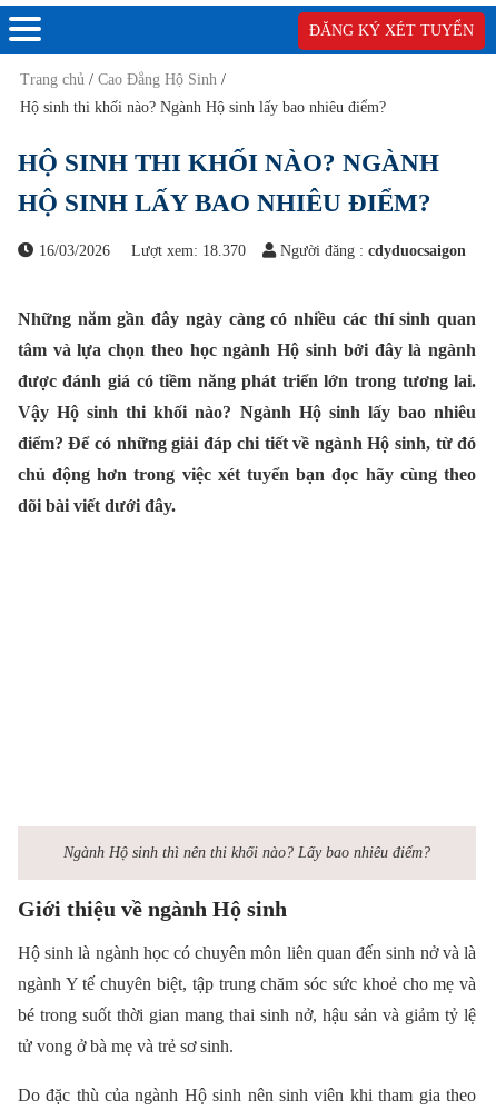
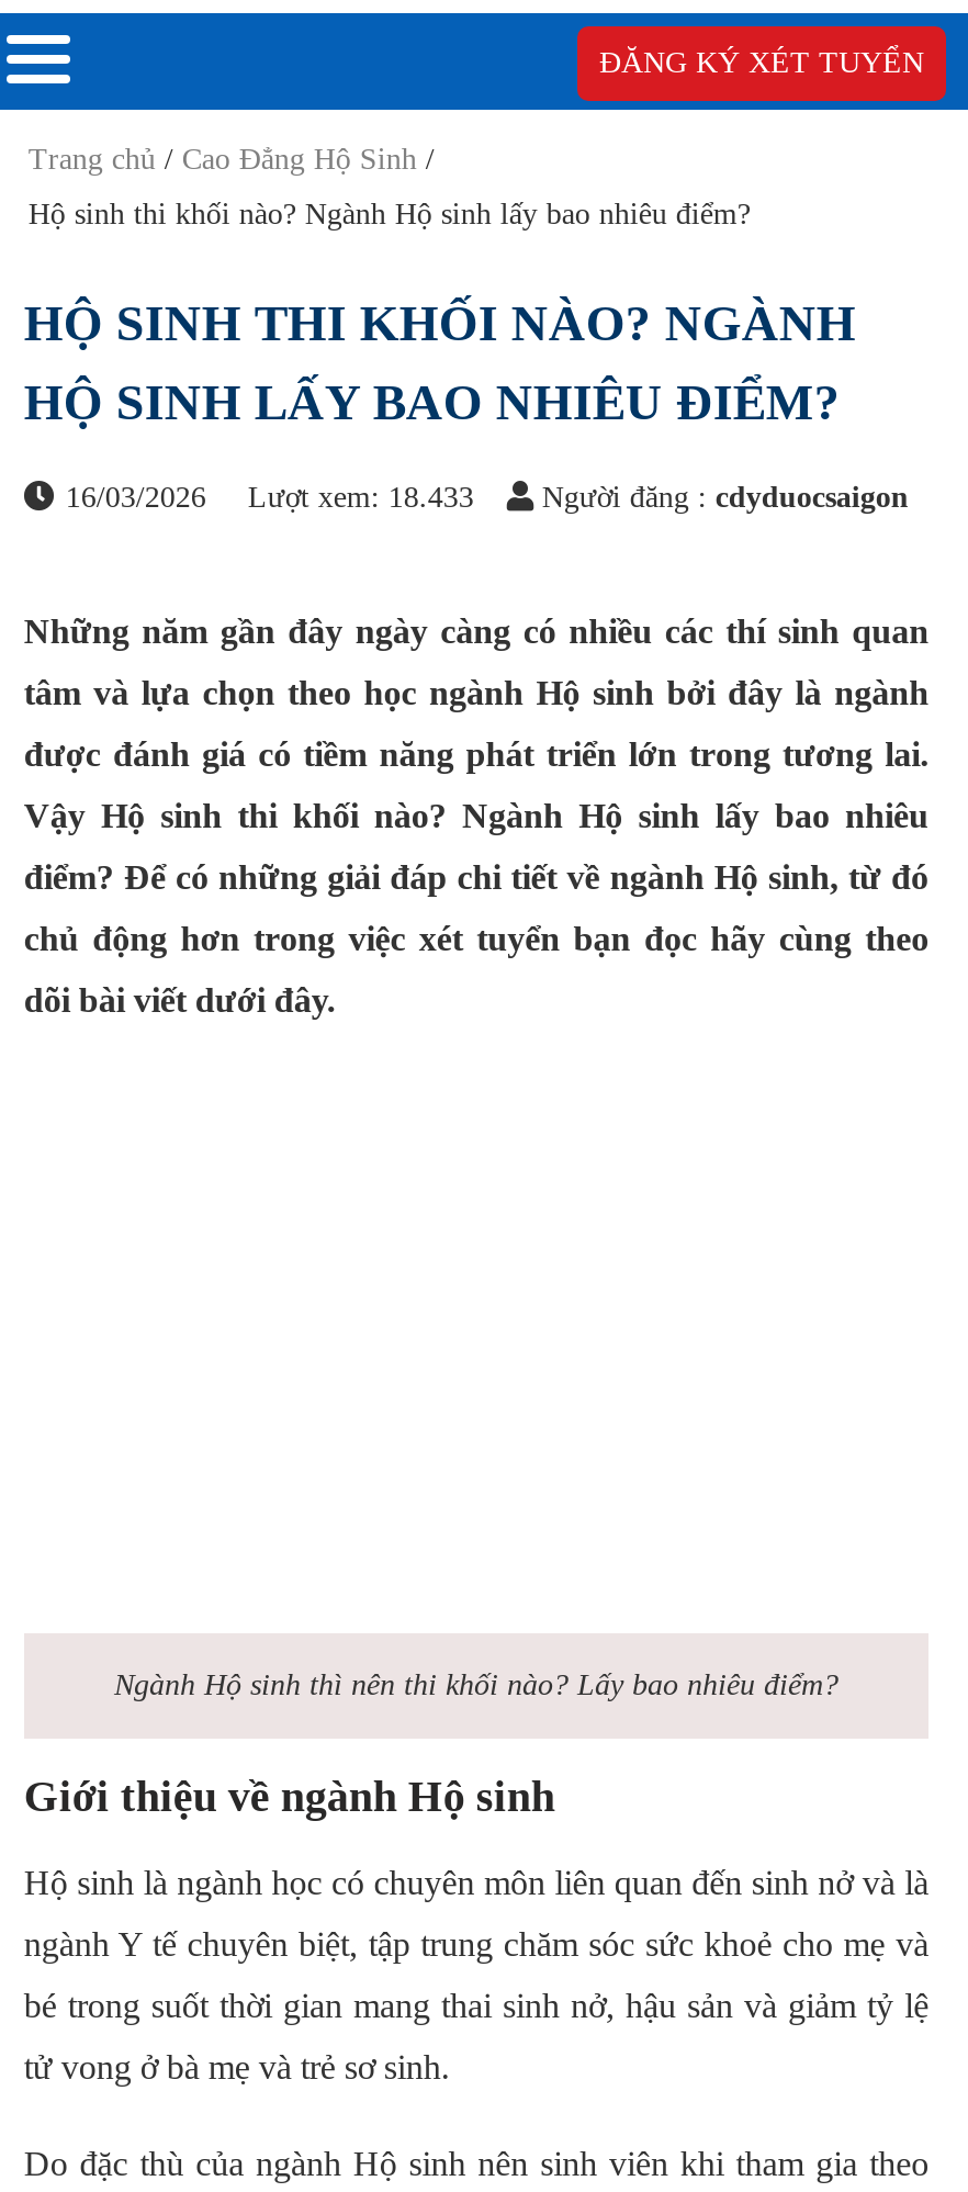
[39,242,466,259] 16/03/2026 Lượt xem: 18.370 Người đăng : cdyduocsaigon -> [66,481,909,514] 16/03/2026 Lượt xem: 18.433 Người đăng : cdyduocsaigon

